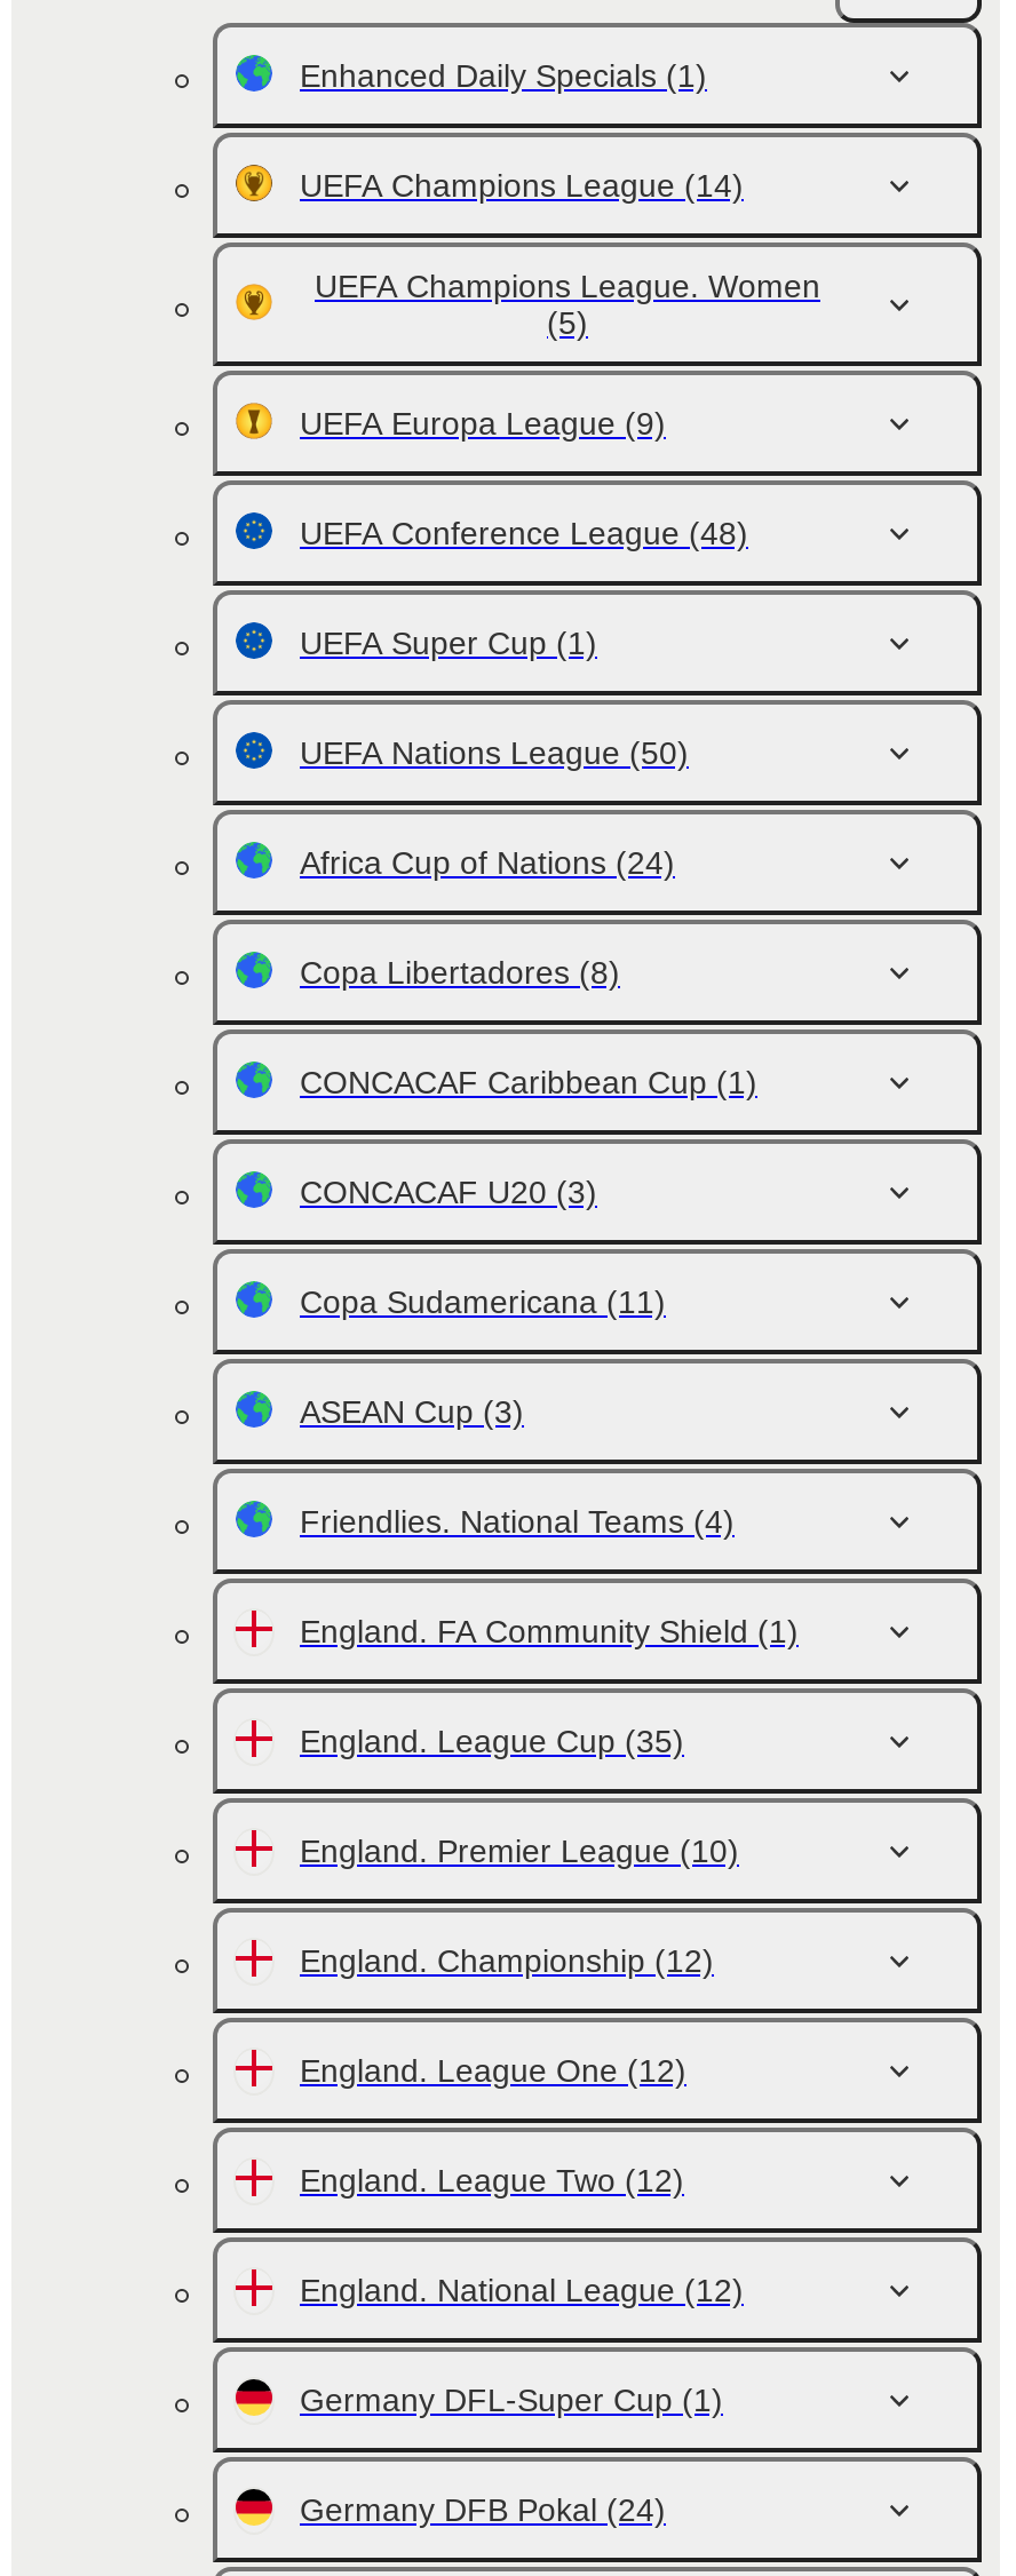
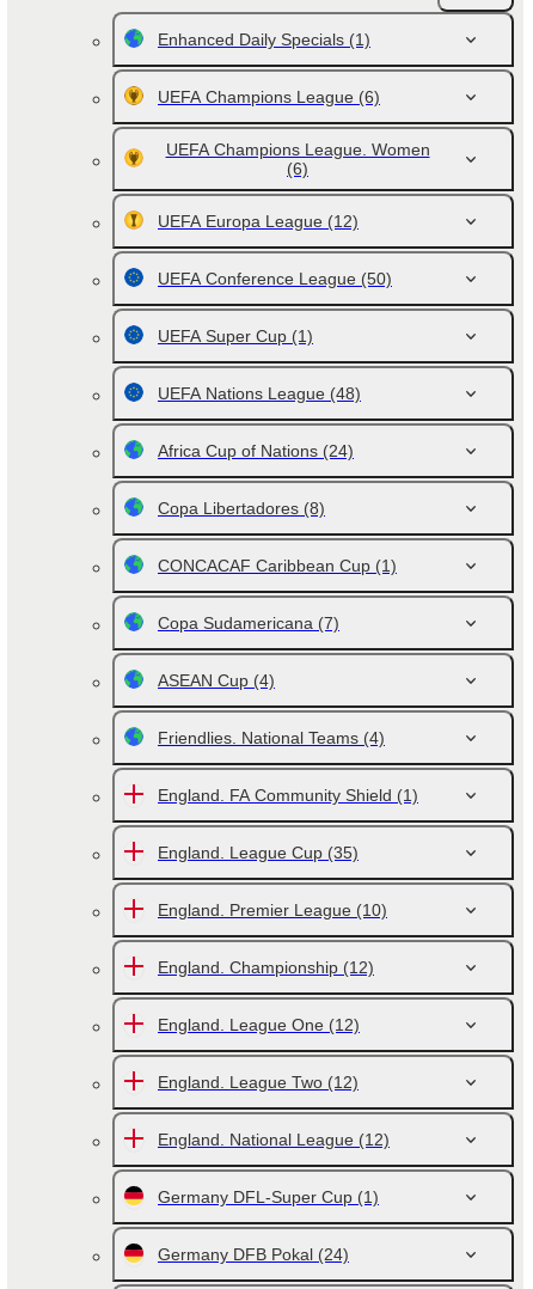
[300,167,744,204] UEFA Champions League (14) -> [158,87,380,106] UEFA Champions League (6)
[547,304,588,341] (5) -> [287,159,308,178] (6)
[300,405,666,442] UEFA Europa League (9) -> [158,212,359,231] UEFA Europa League (12)
[300,515,748,551] UEFA Conference League (48) -> [158,269,392,288] UEFA Conference League (50)
[300,734,689,771] UEFA Nations League (50) -> [158,384,361,403] UEFA Nations League (48)
[300,1174,666,1430] CONCACAF U20 (3) | Copa Sudamericana (11) | ASEAN Cup (3) -> [158,613,339,690] Copa Sudamericana (7) | ASEAN Cup (4)

